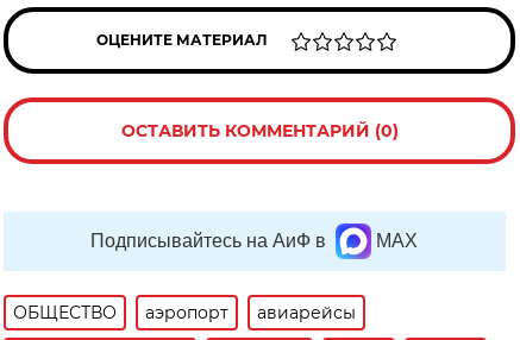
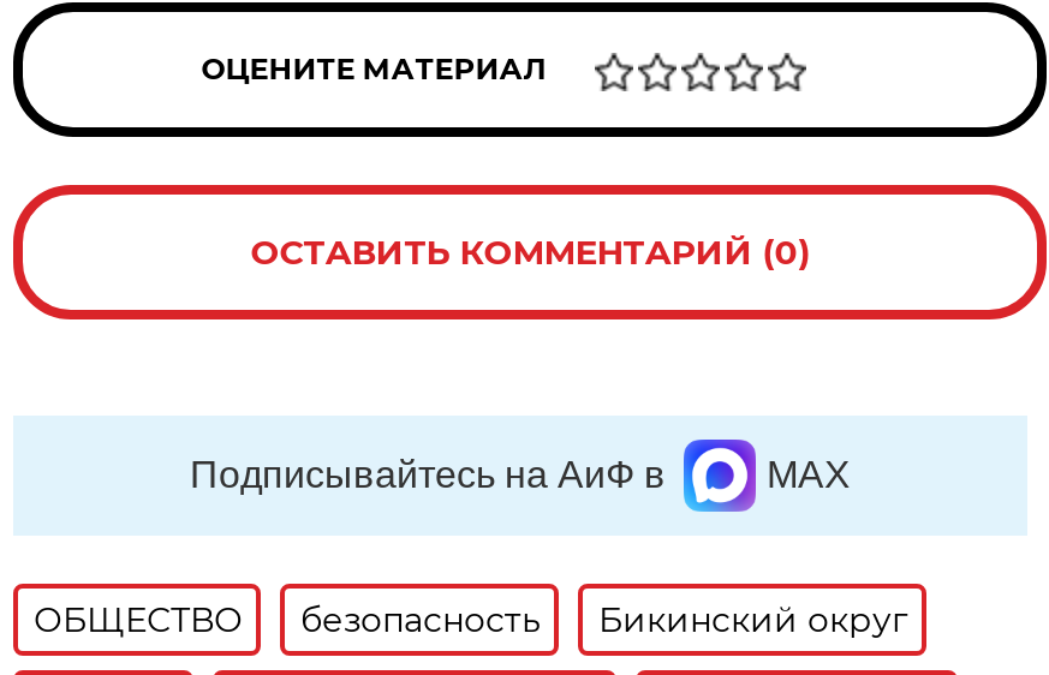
[146,302,356,324] аэропорт | авиарейсы -> [300,599,908,642] безопасность | Бикинский округ

